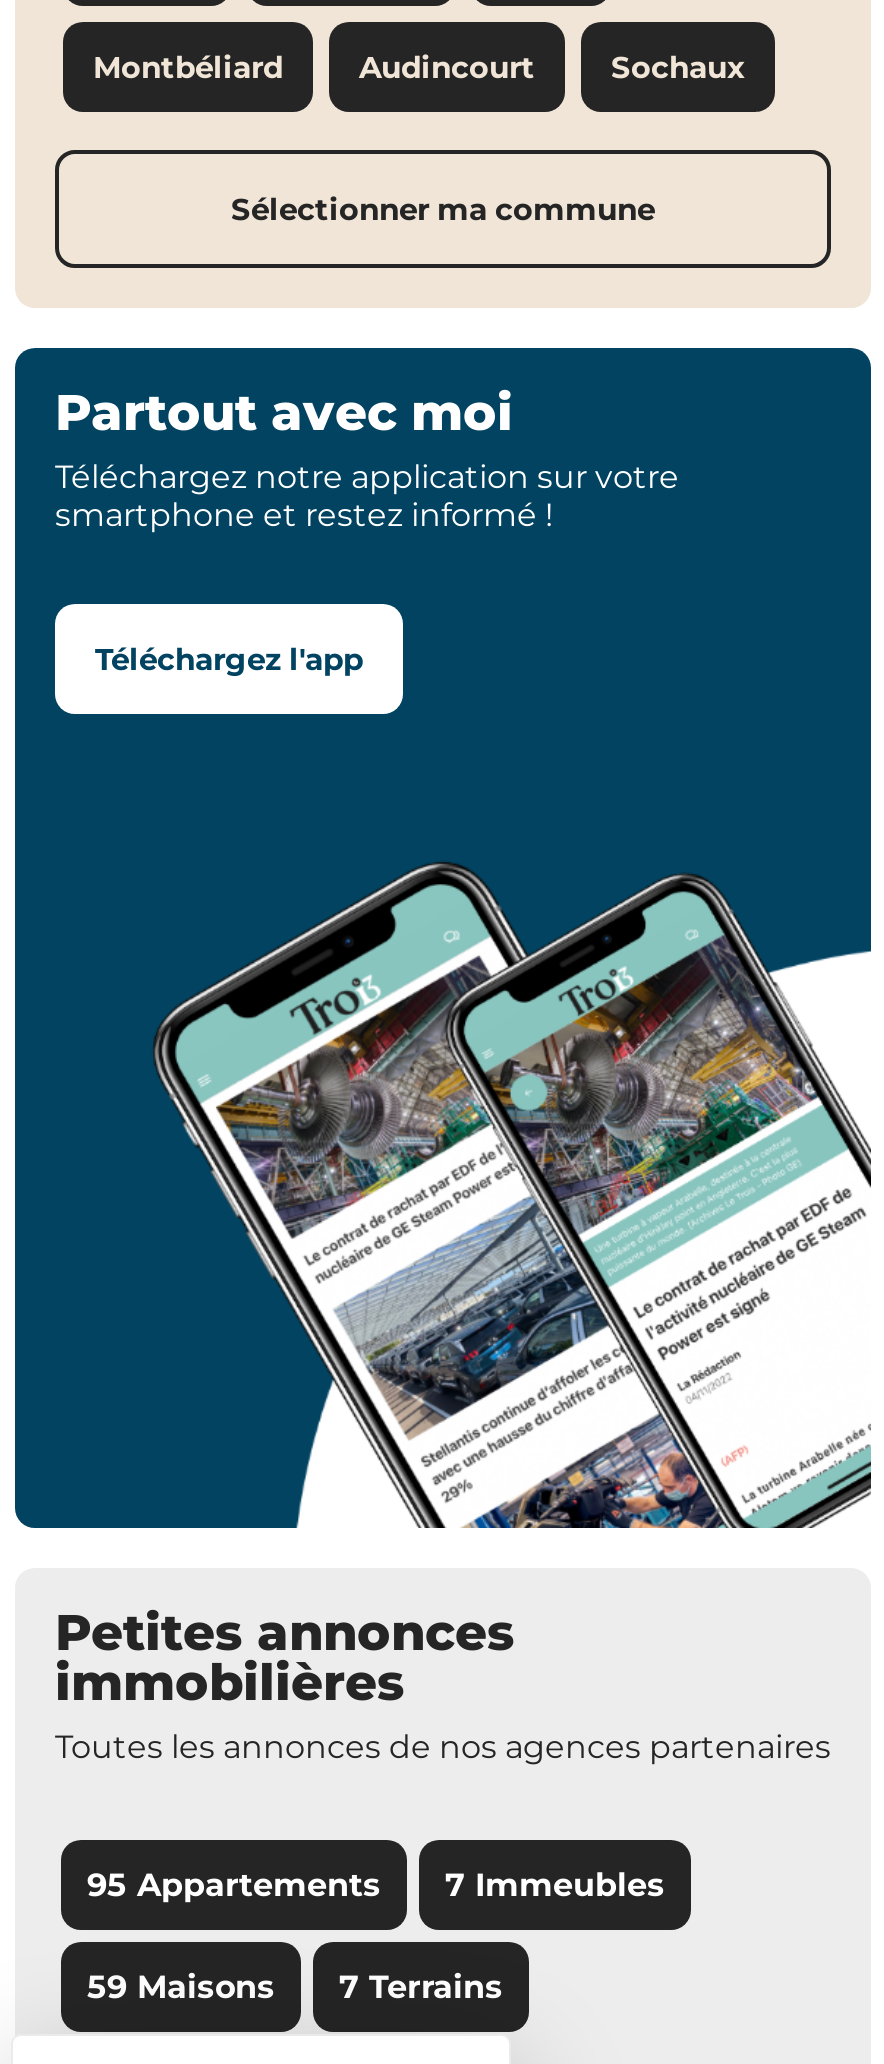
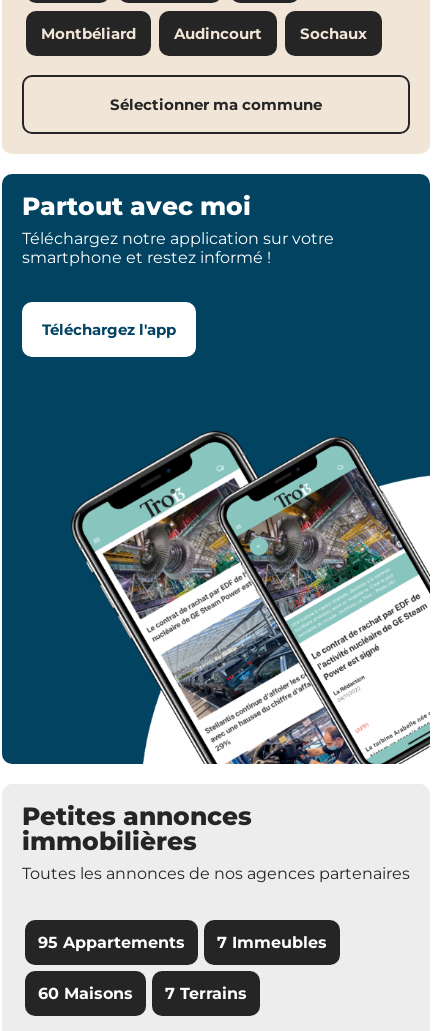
[87,1969,503,2007] 59 Maisons 7 Terrains -> [38,984,247,1003] 60 Maisons 7 Terrains

